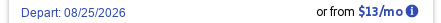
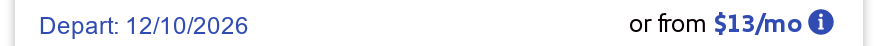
[21,6,126,20] Depart: 08/25/2026 -> [39,12,249,40] Depart: 12/10/2026

